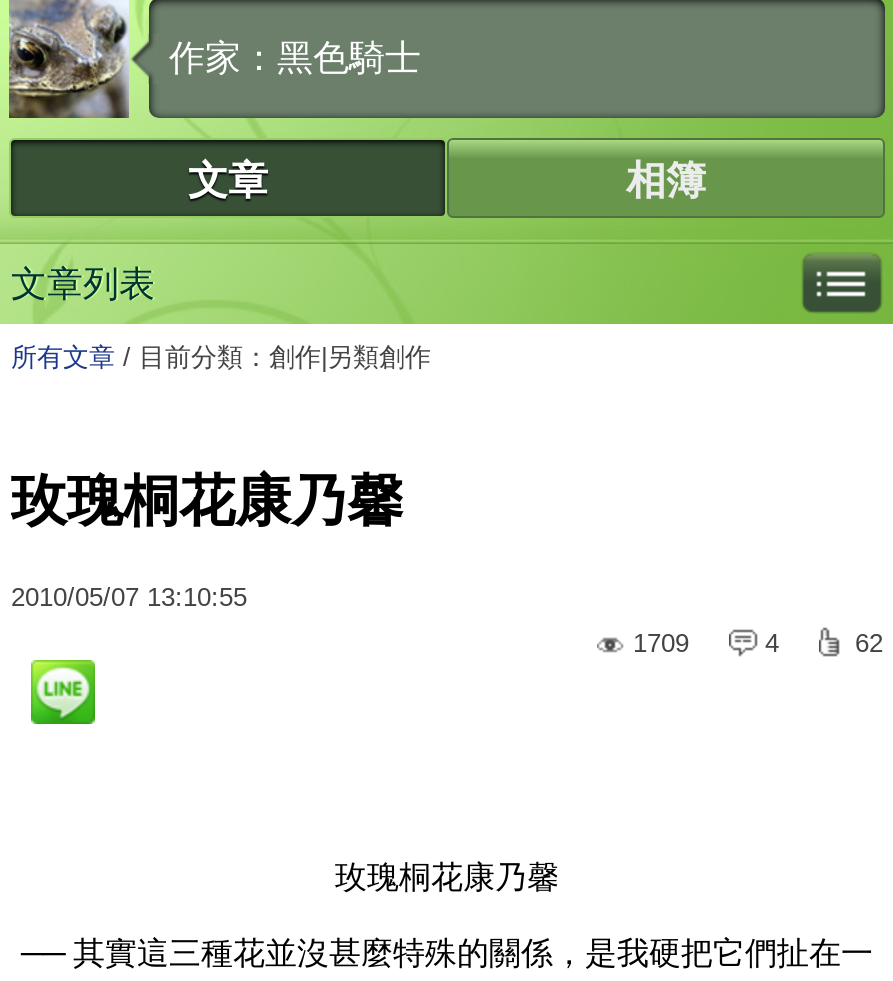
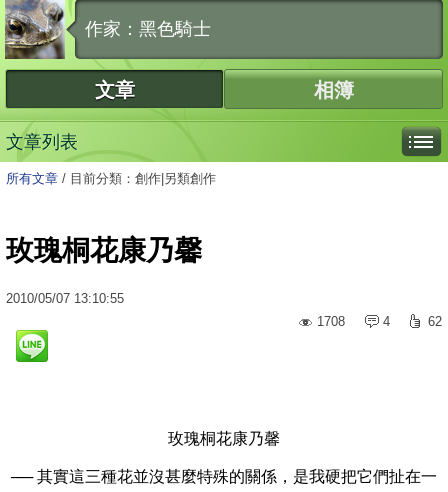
[633,628,689,658] 1709 -> [317,314,345,329] 1708

